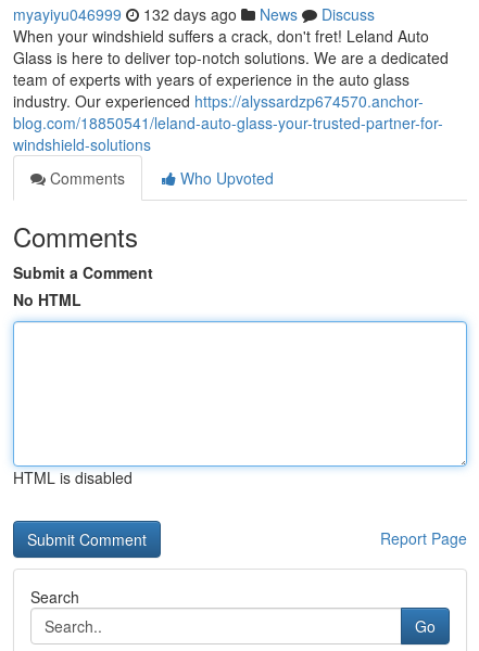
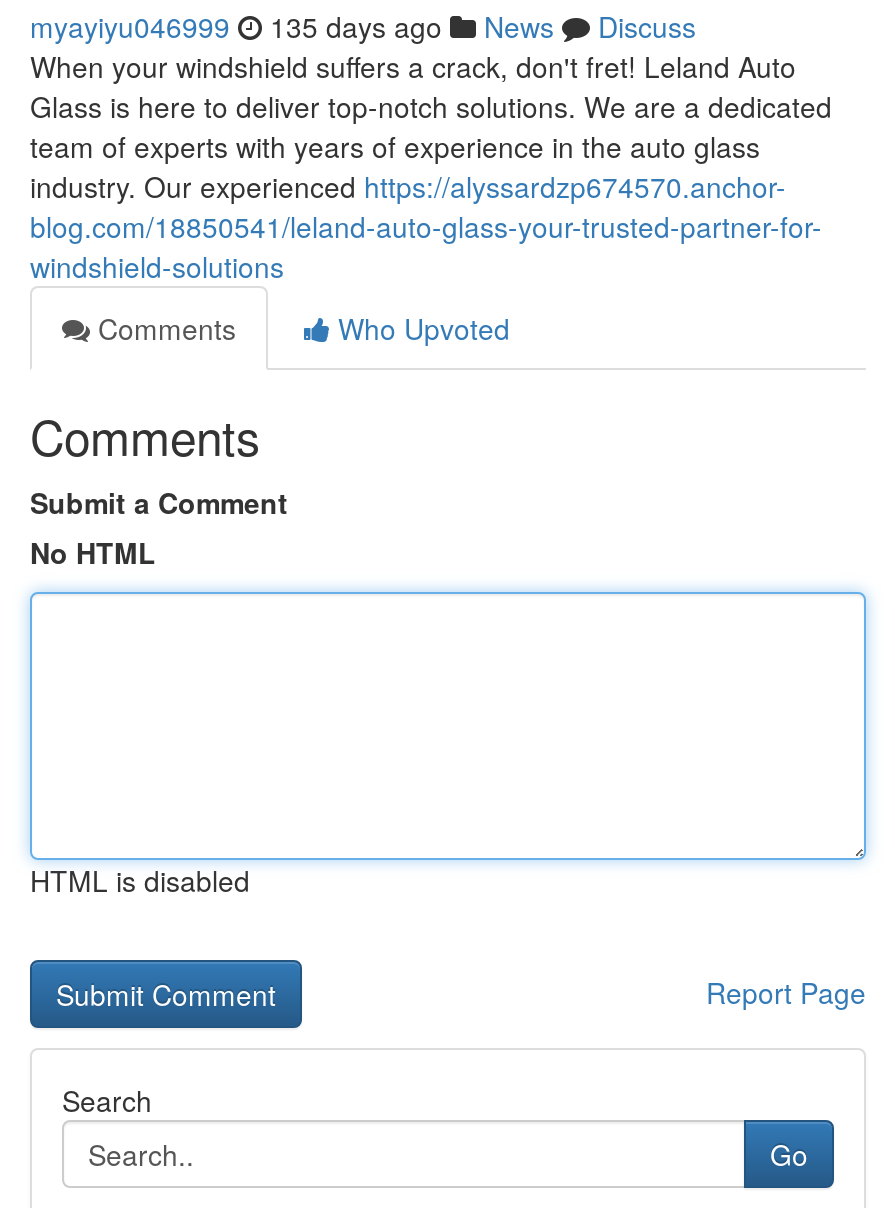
[13,3,375,25] myayiyu046999 132 days ago News Discuss -> [30,6,696,46] myayiyu046999 135 days ago News Discuss

